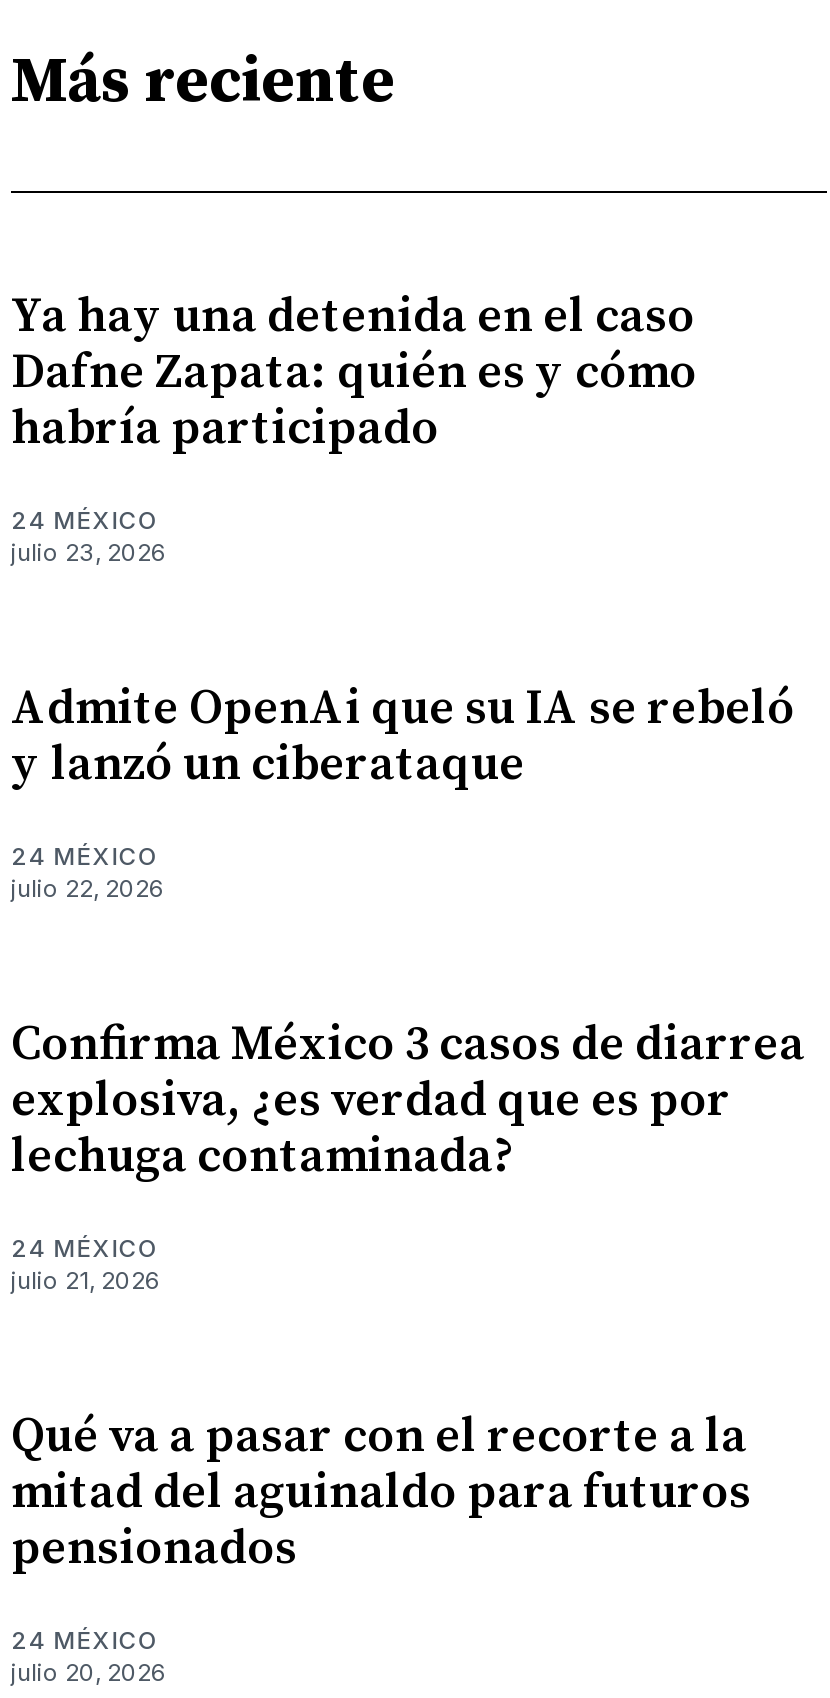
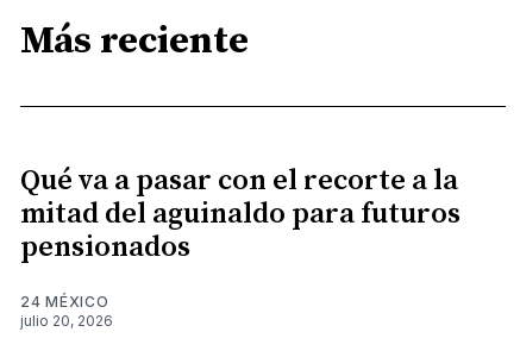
[11,287,805,1295] Ya hay una detenida en el caso | Dafne Zapata: quién es y cómo | habría participado | 24 MÉXICO | julio 23, 2026 | Admite OpenAi que su IA se rebeló | y lanzó un ciberataque | 24 MÉXICO | julio 22, 2026 | Confirma México 3 casos de diarrea | explosiva, ¿es verdad que es por | lechuga contaminada? | 24 MÉXICO | julio 21, 2026 -> none

